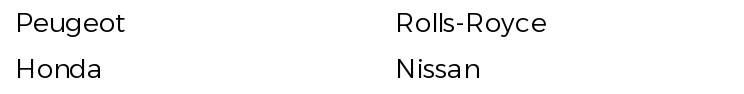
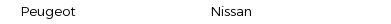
[15,7,547,85] Rolls-Royce | Honda -> none

